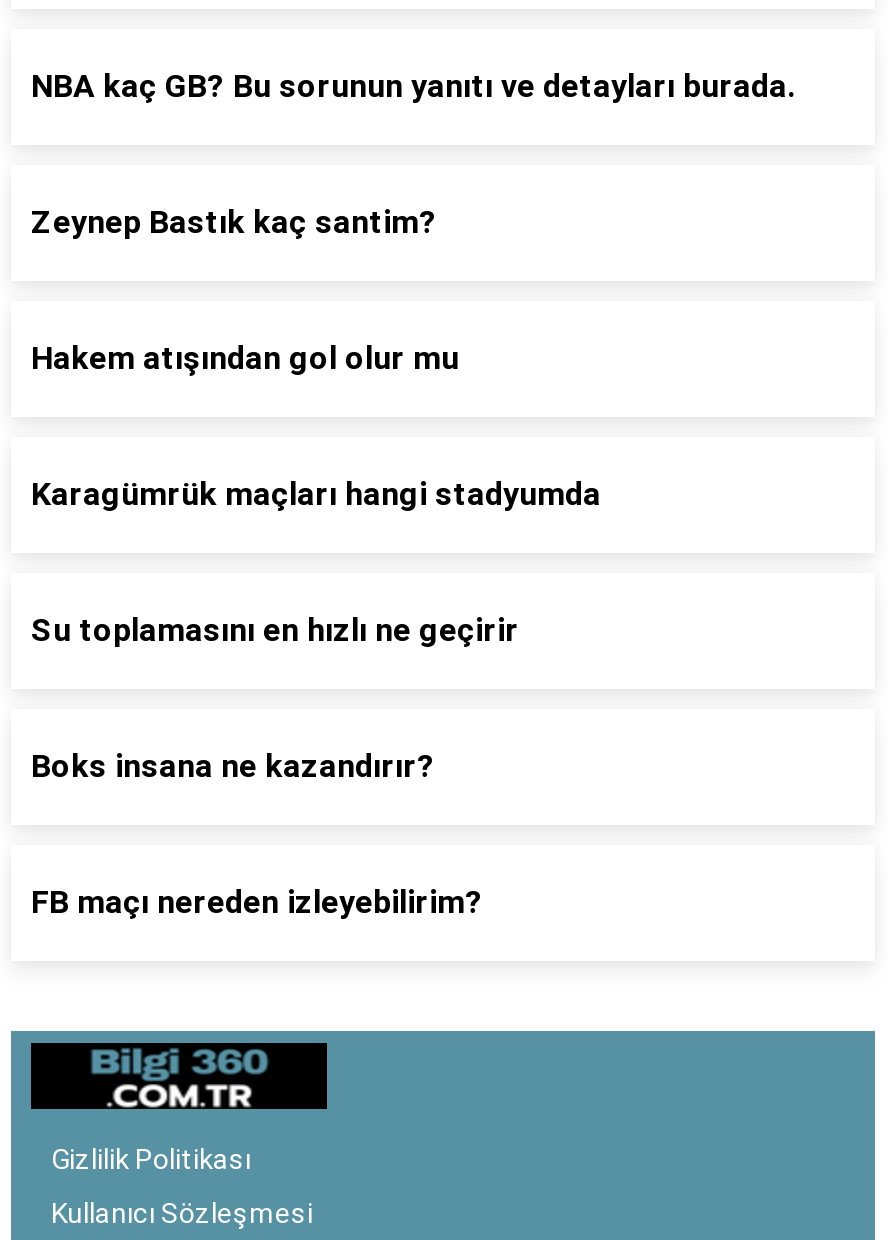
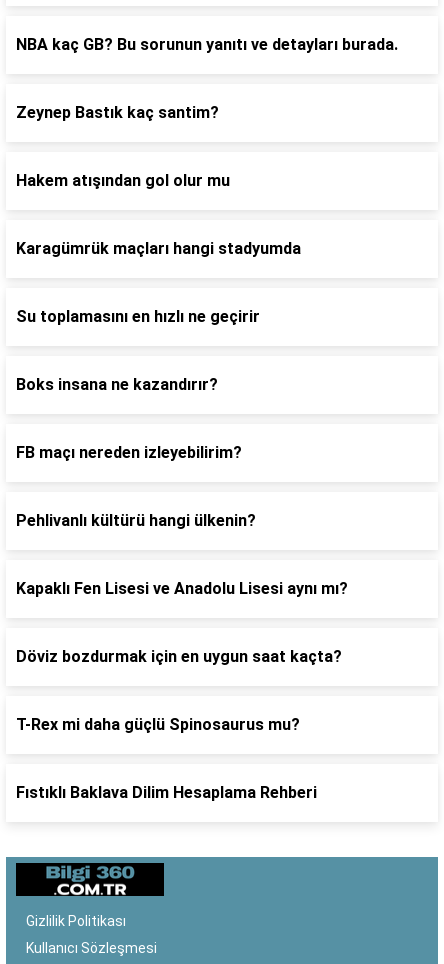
none -> [16,511,256,530] Pehlivanlı kültürü hangi ülkenin?
none -> [16,579,348,598] Kapaklı Fen Lisesi ve Anadolu Lisesi aynı mı?
none -> [16,647,342,666] Döviz bozdurmak için en uygun saat kaçta?
none -> [16,715,300,734] T-Rex mi daha güçlü Spinosaurus mu?
none -> [16,783,317,802] Fıstıklı Baklava Dilim Hesaplama Rehberi

